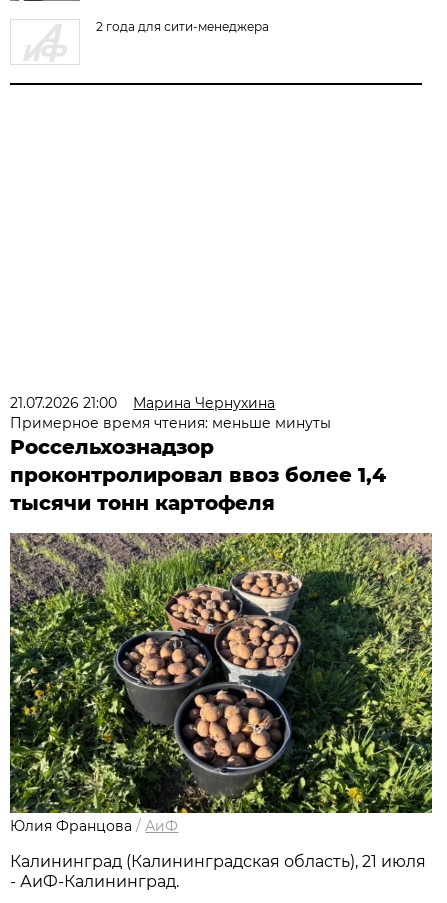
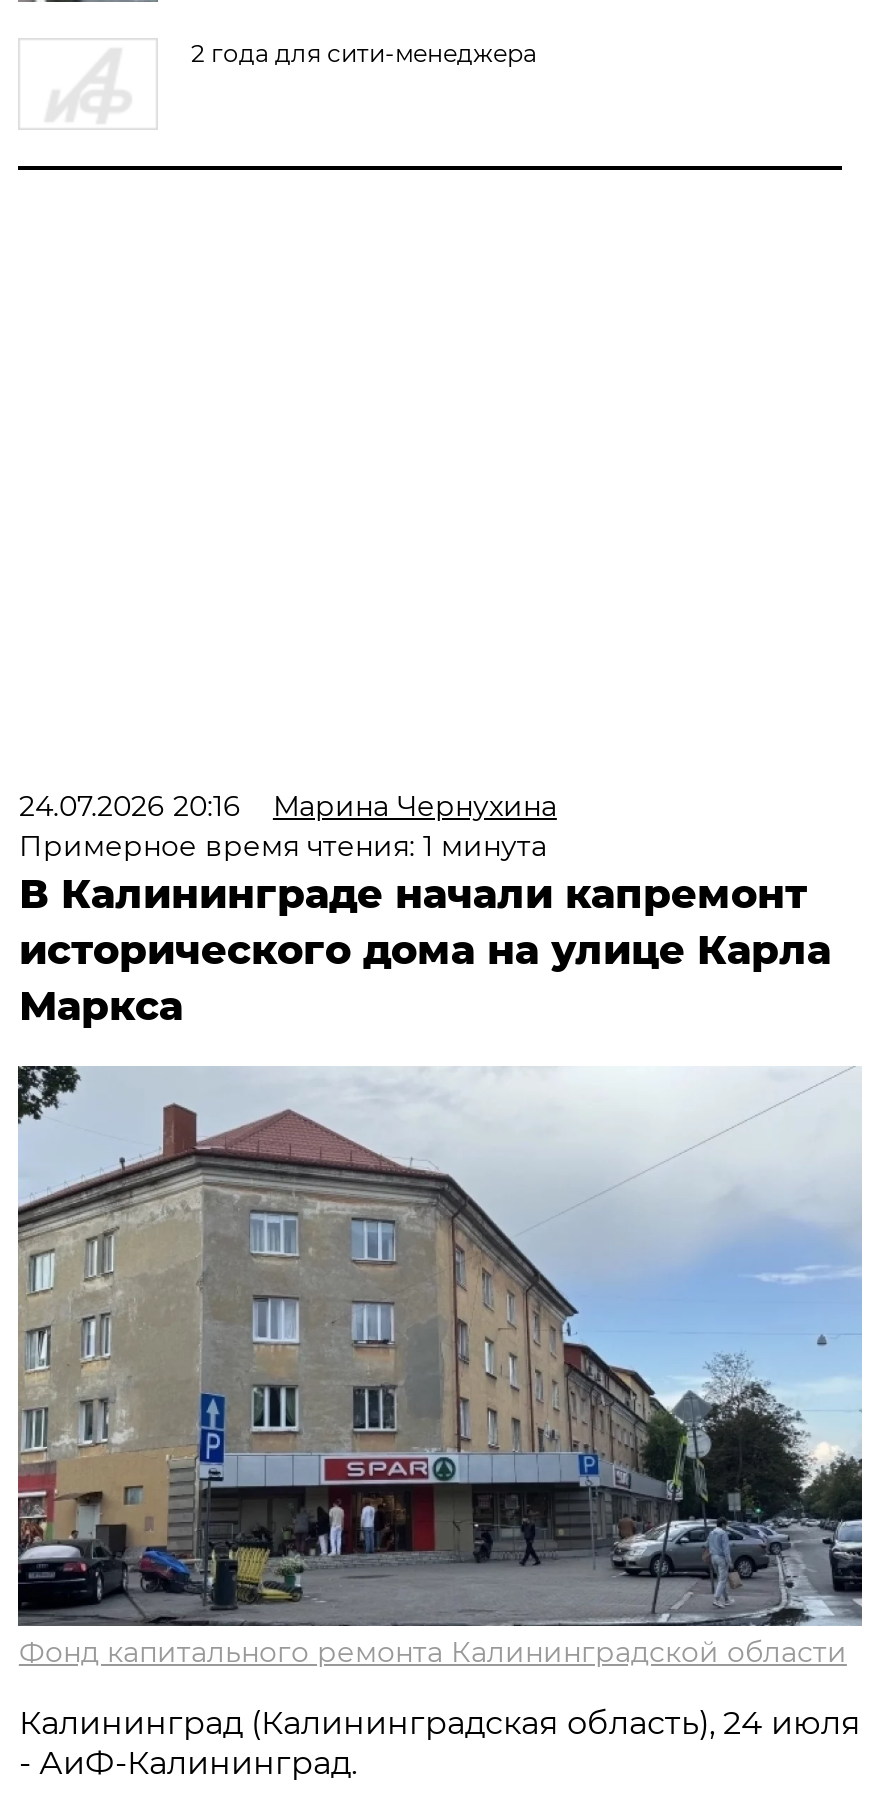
[10,394,275,412] 21.07.2026 21:00 Марина Чернухина -> [19,788,557,824] 24.07.2026 20:16 Марина Чернухина
[10,414,386,515] Примерное время чтения: меньше минуты | Россельхознадзор | проконтролировал ввоз более 1,4 | тысячи тонн картофеля -> [19,828,831,1030] Примерное время чтения: 1 минута | В Калининграде начали капремонт | исторического дома на улице Карла | Маркса
[9,532,433,835] [image] | Юлия Францова / АиФ -> [16,1066,864,1670] [image] | Фонд капитального ремонта Калининградской области
[10,852,426,871] Калининград (Калининградская область), 21 июля -> [19,1704,861,1742] Калининград (Калининградская область), 24 июля

